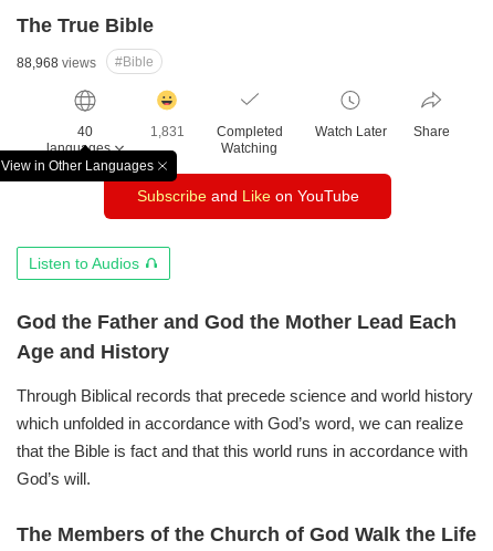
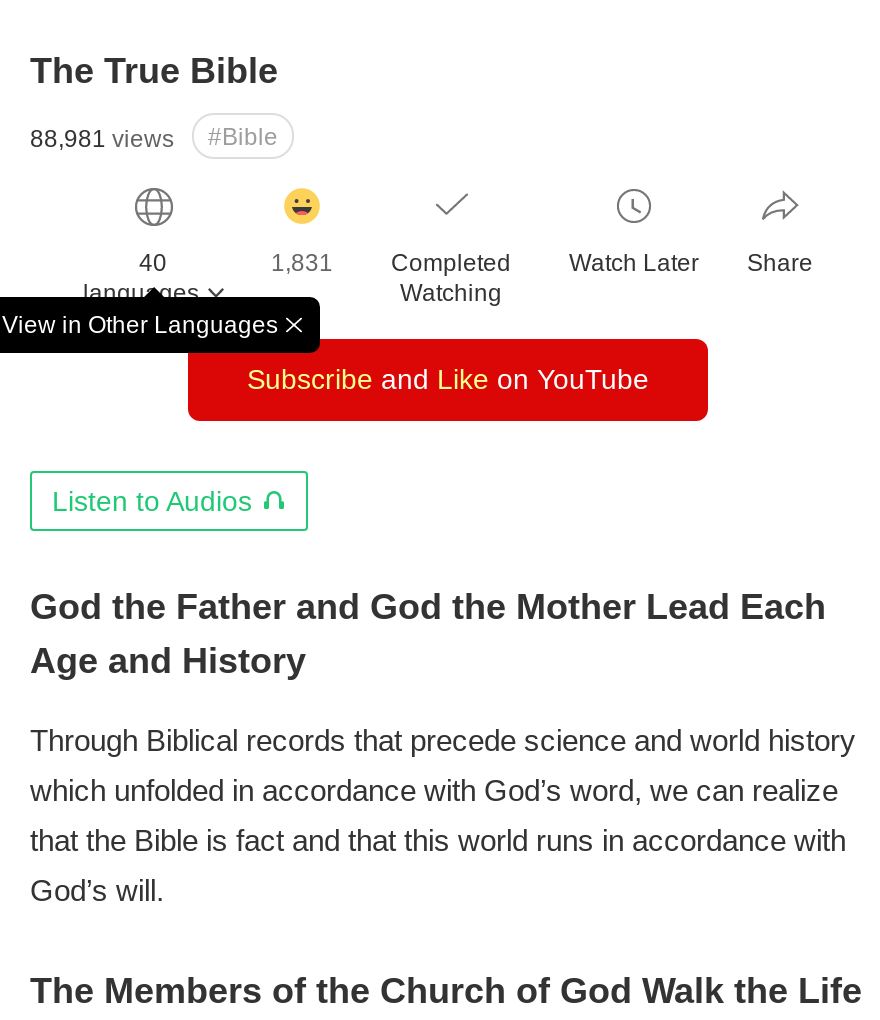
[17,54,154,71] 88,968 views #Bible -> [30,123,278,153] 88,981 views #Bible

